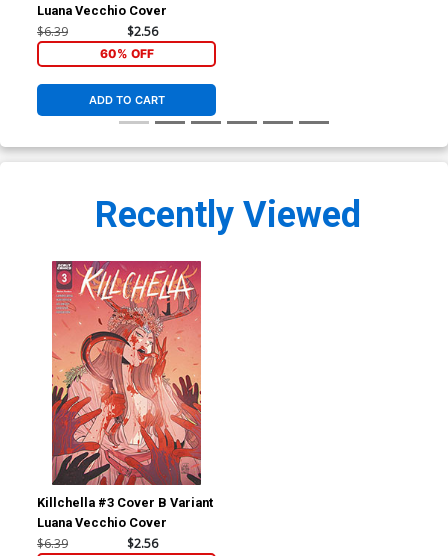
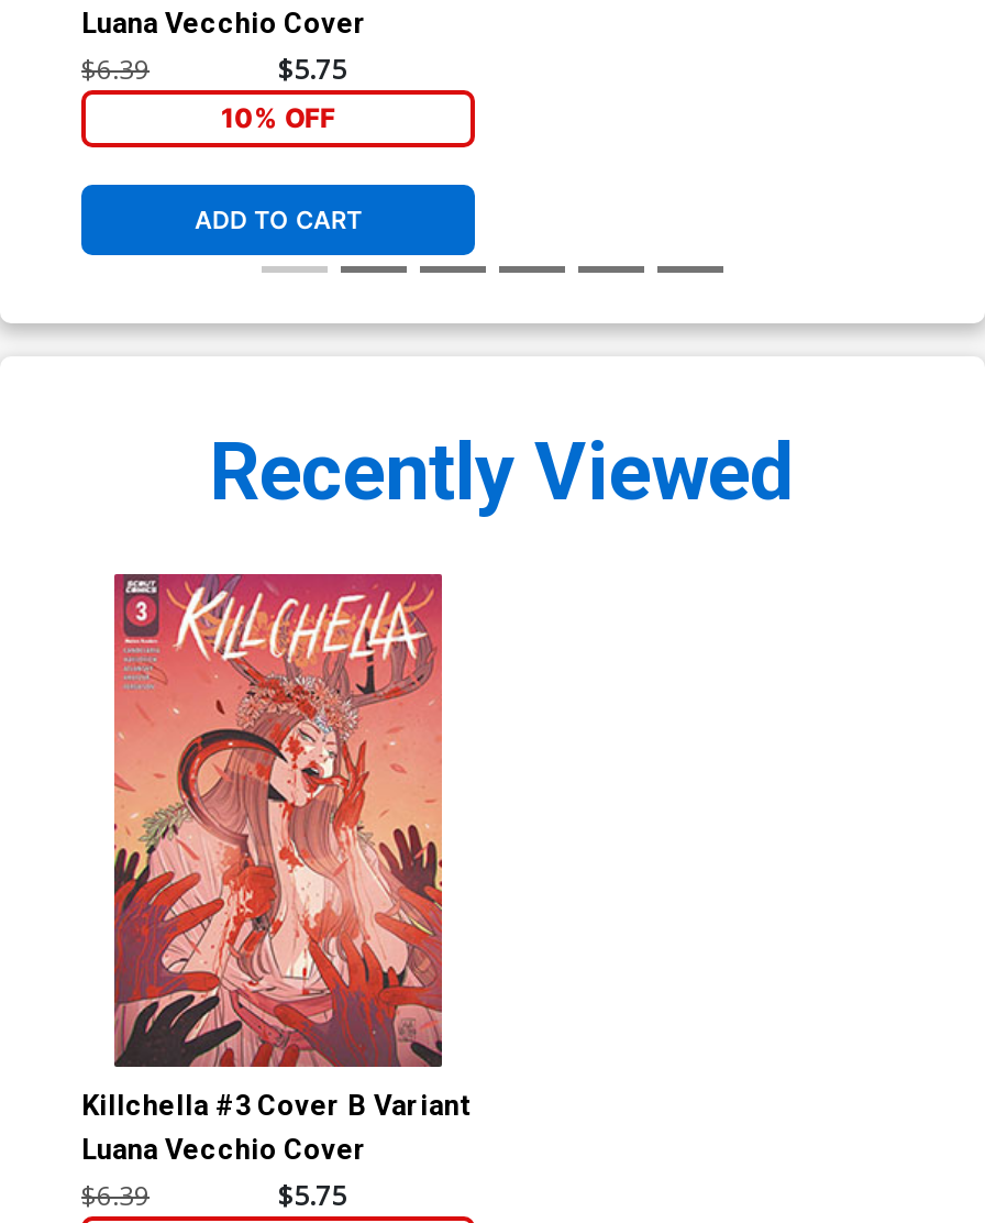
[126,23,157,40] $2.56 -> [278,51,346,88] $5.75
[99,46,153,61] 60% OFF -> [221,101,335,134] 10% OFF
[126,535,157,552] $2.56 -> [278,1177,346,1215] $5.75

